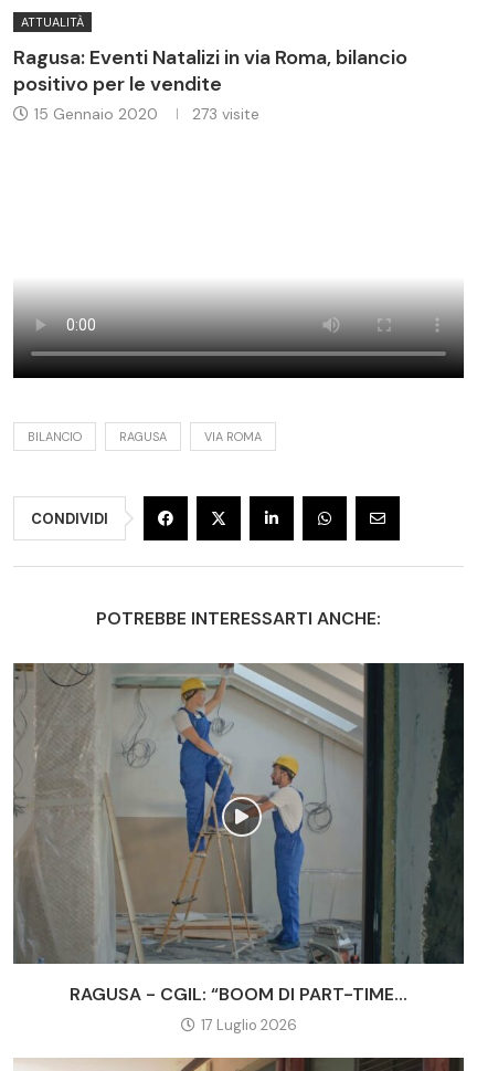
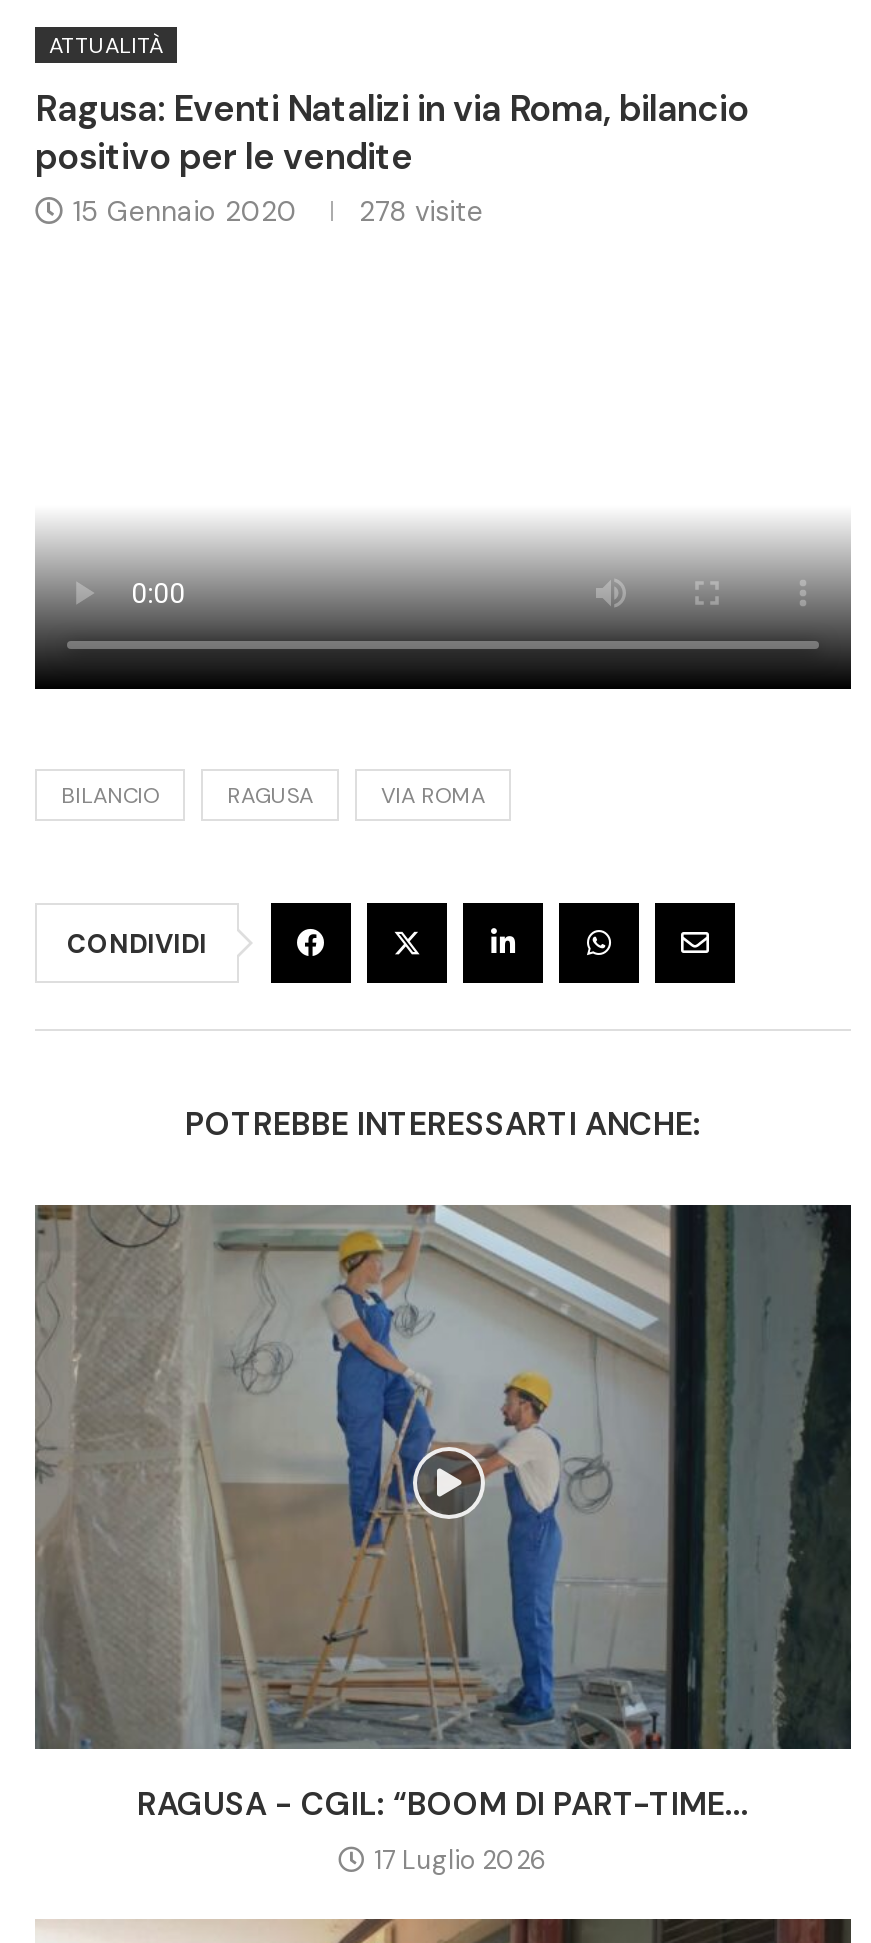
[34,104,259,124] 15 Gennaio 2020 273 visite -> [73,193,483,229] 15 Gennaio 2020 278 visite

